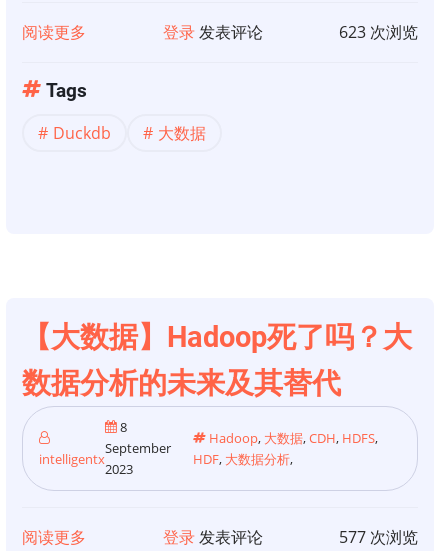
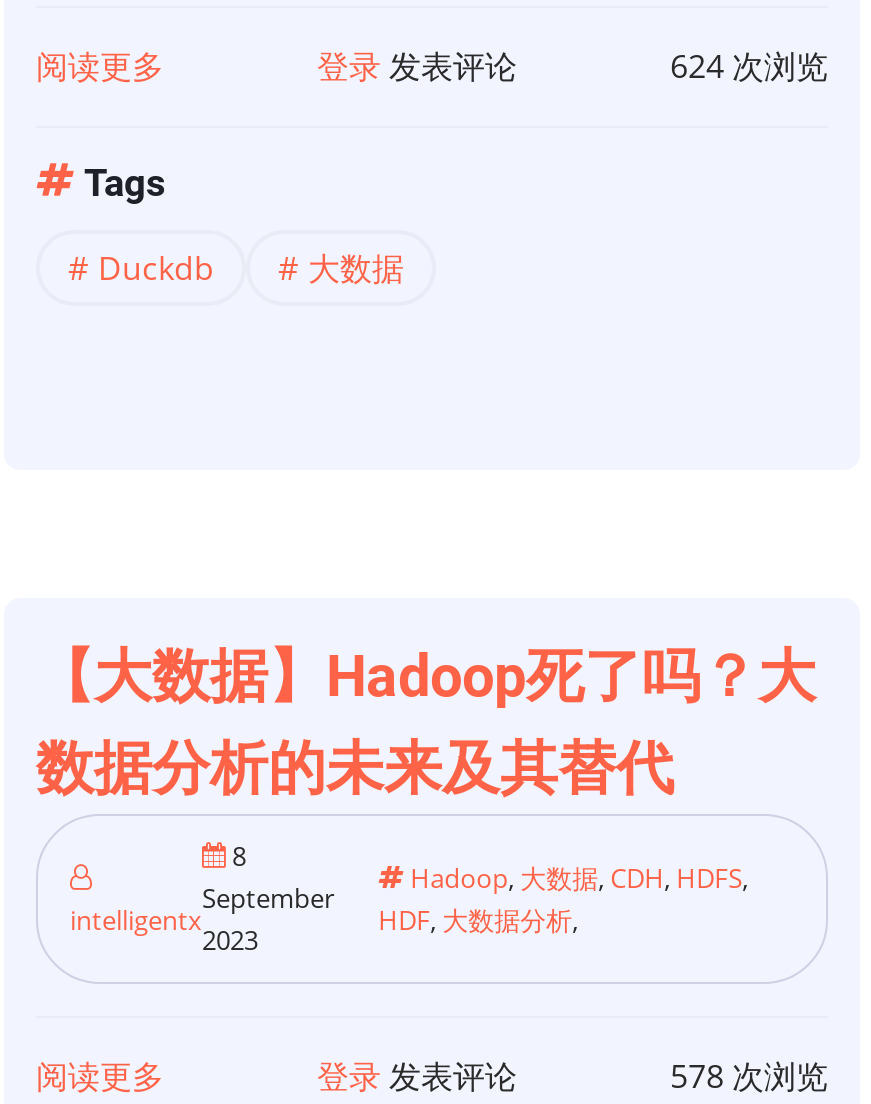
[339,21,418,43] 623 次浏览 -> [670,44,828,88] 624 次浏览
[339,526,418,548] 577 次浏览 -> [670,1054,828,1098] 578 次浏览

